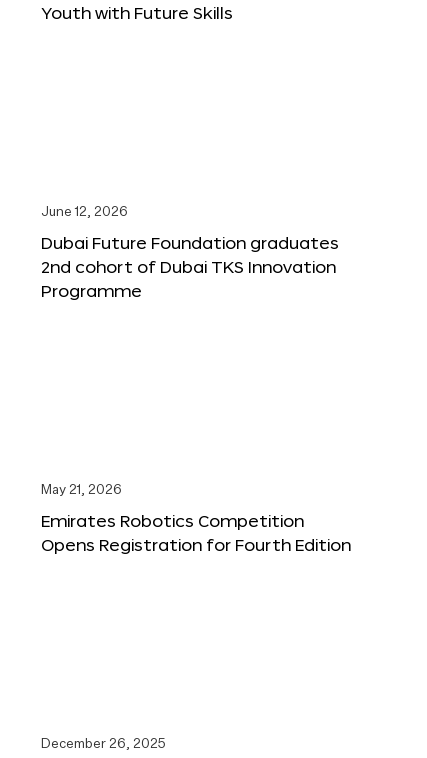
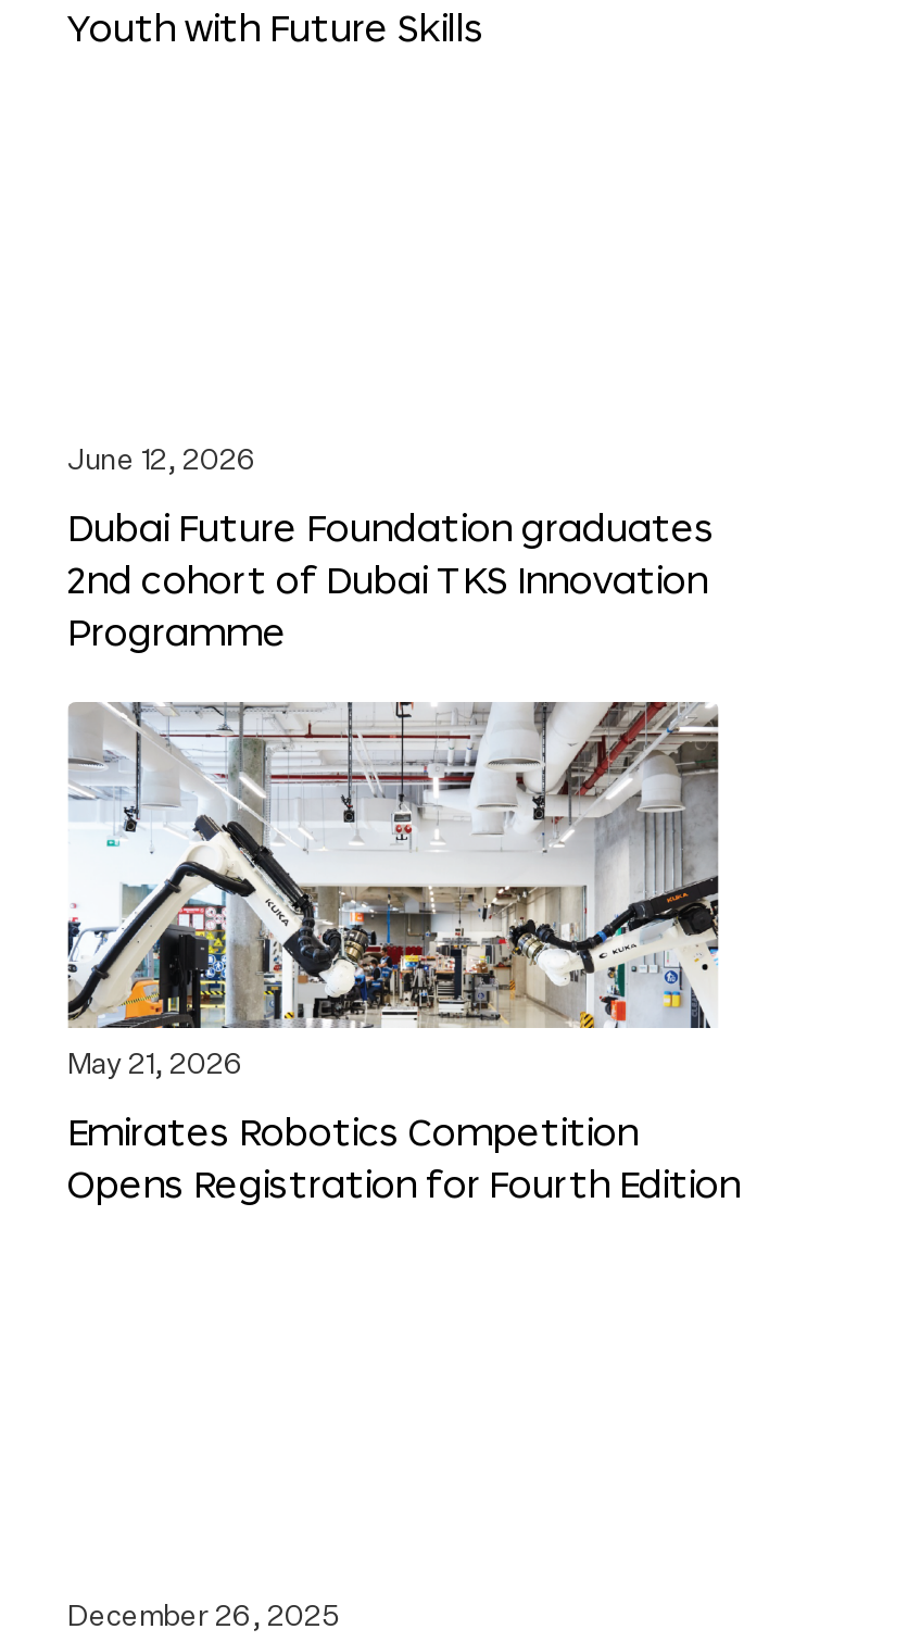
none -> [65,700,721,1030] [image]

